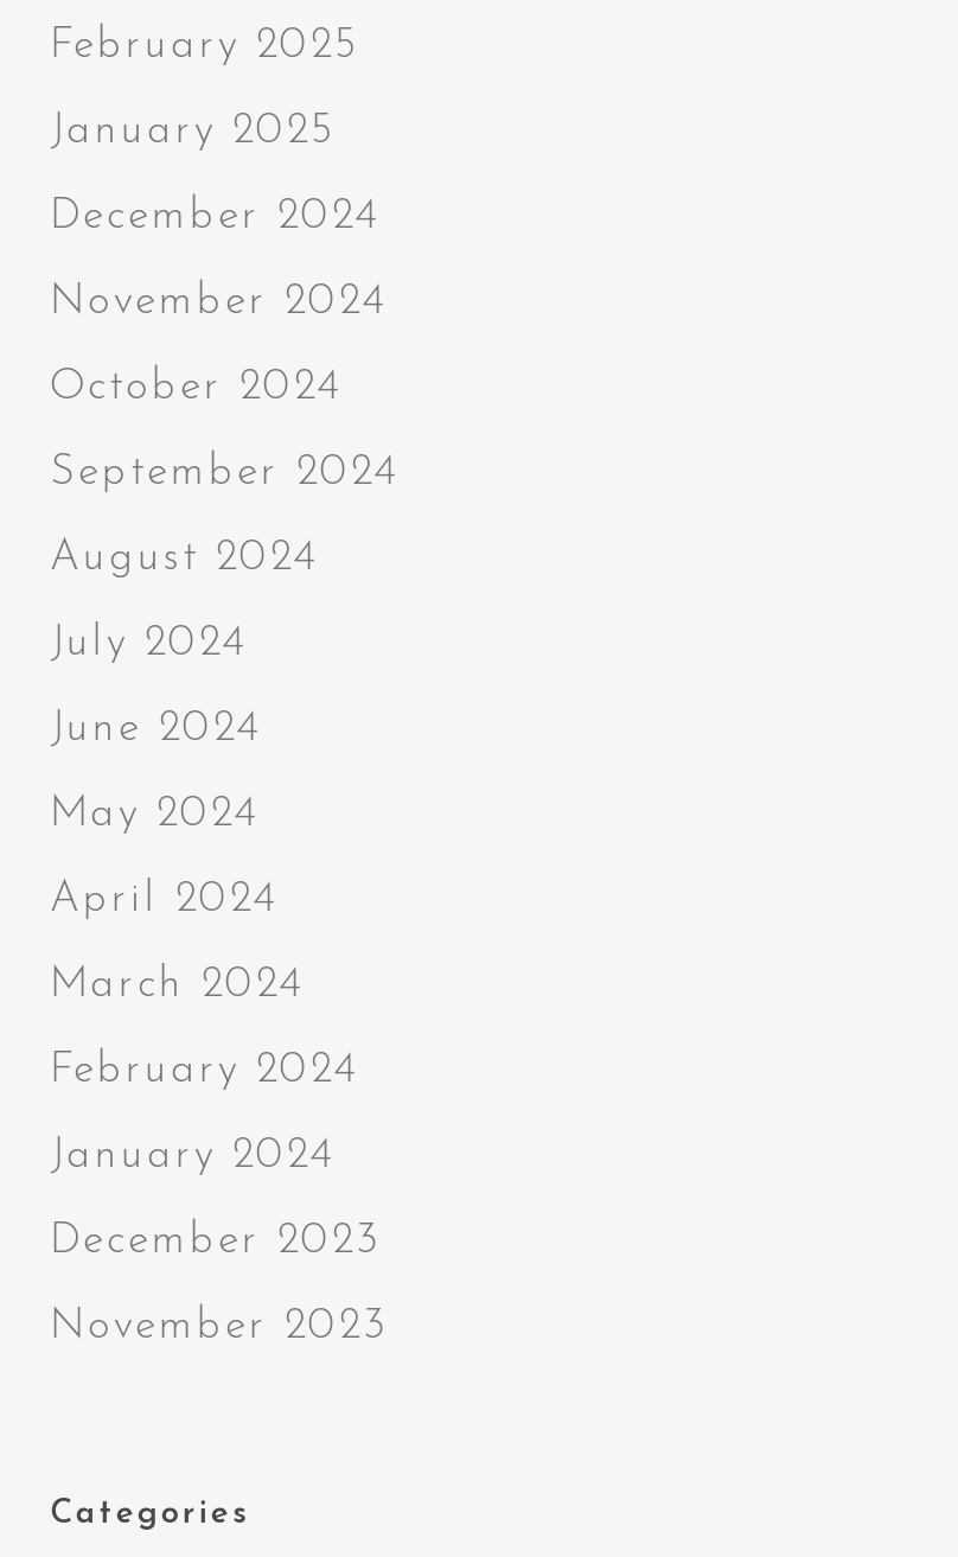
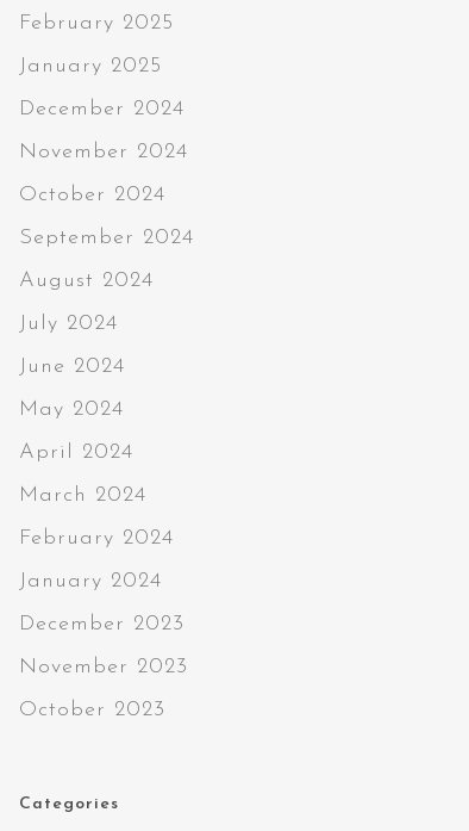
none -> [19,699,165,722] October 2023

